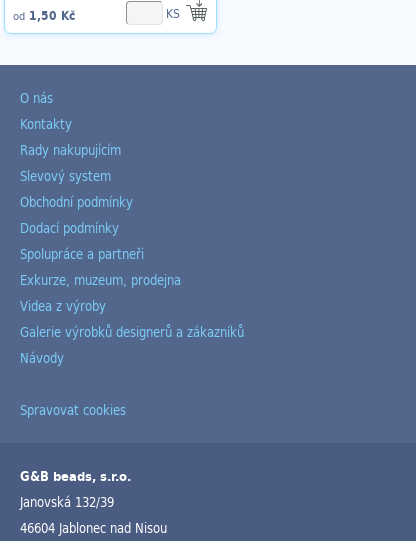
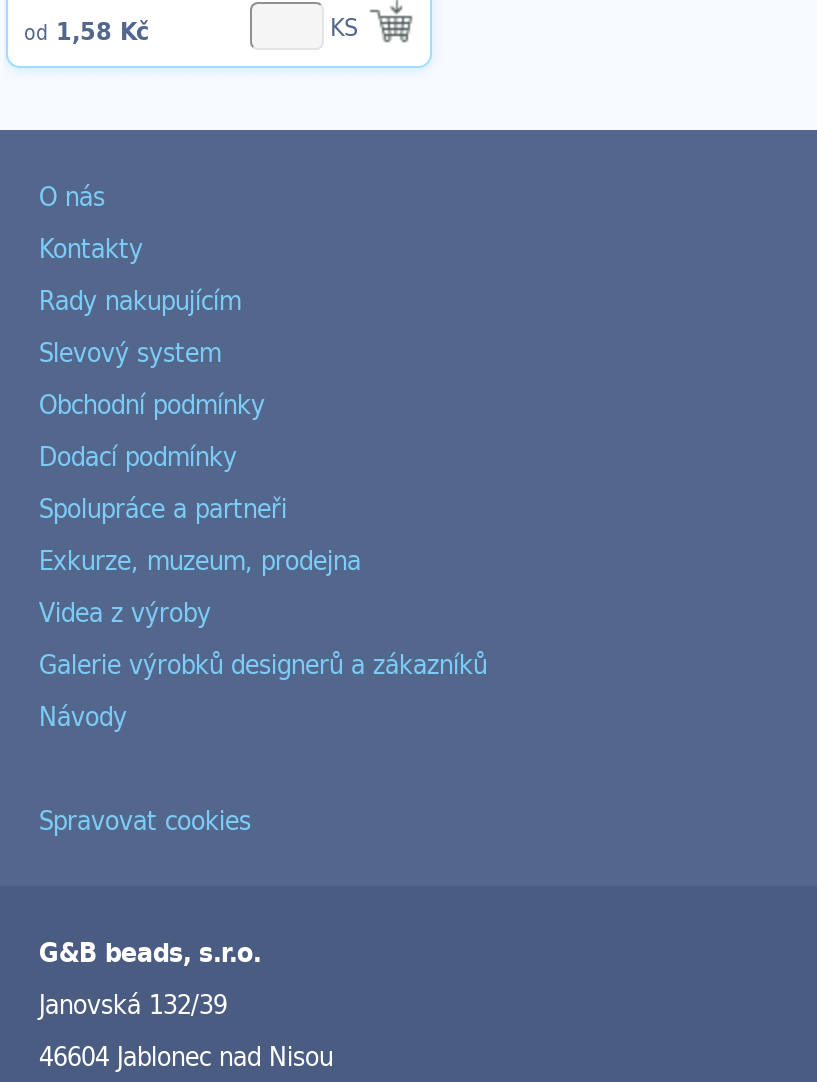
[13,5,75,25] od 1,50 Kč -> [24,9,148,49] od 1,58 Kč

